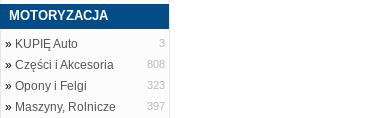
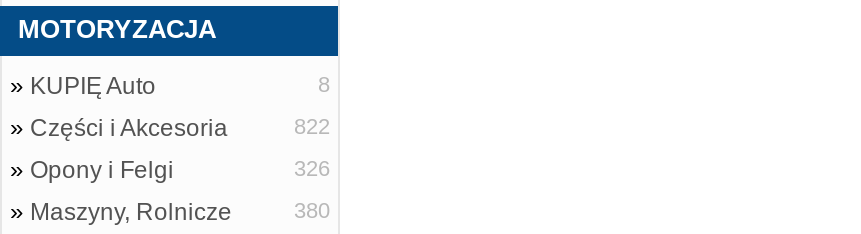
[159,37,165,49] 3 -> [318,72,330,96] 8
[147,58,165,70] 808 -> [294,114,330,138] 822
[147,79,165,91] 323 -> [294,156,330,180] 326
[147,100,165,112] 397 -> [294,198,330,222] 380

